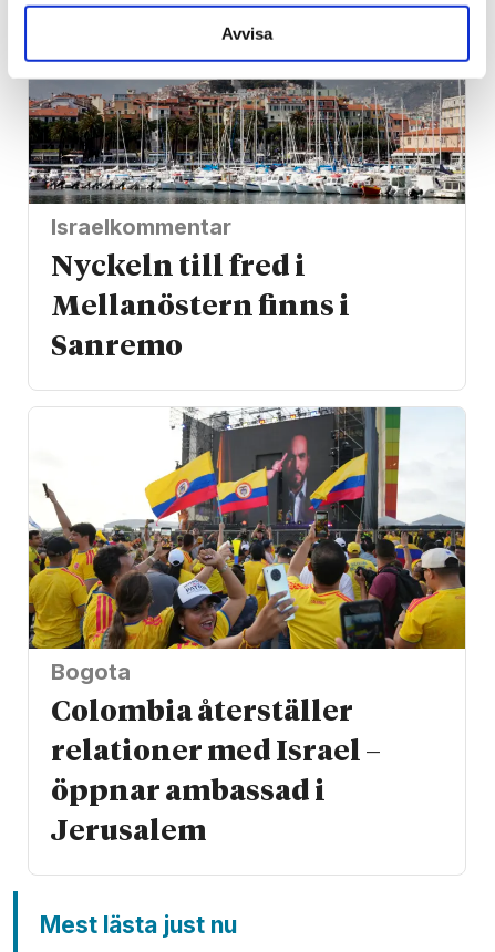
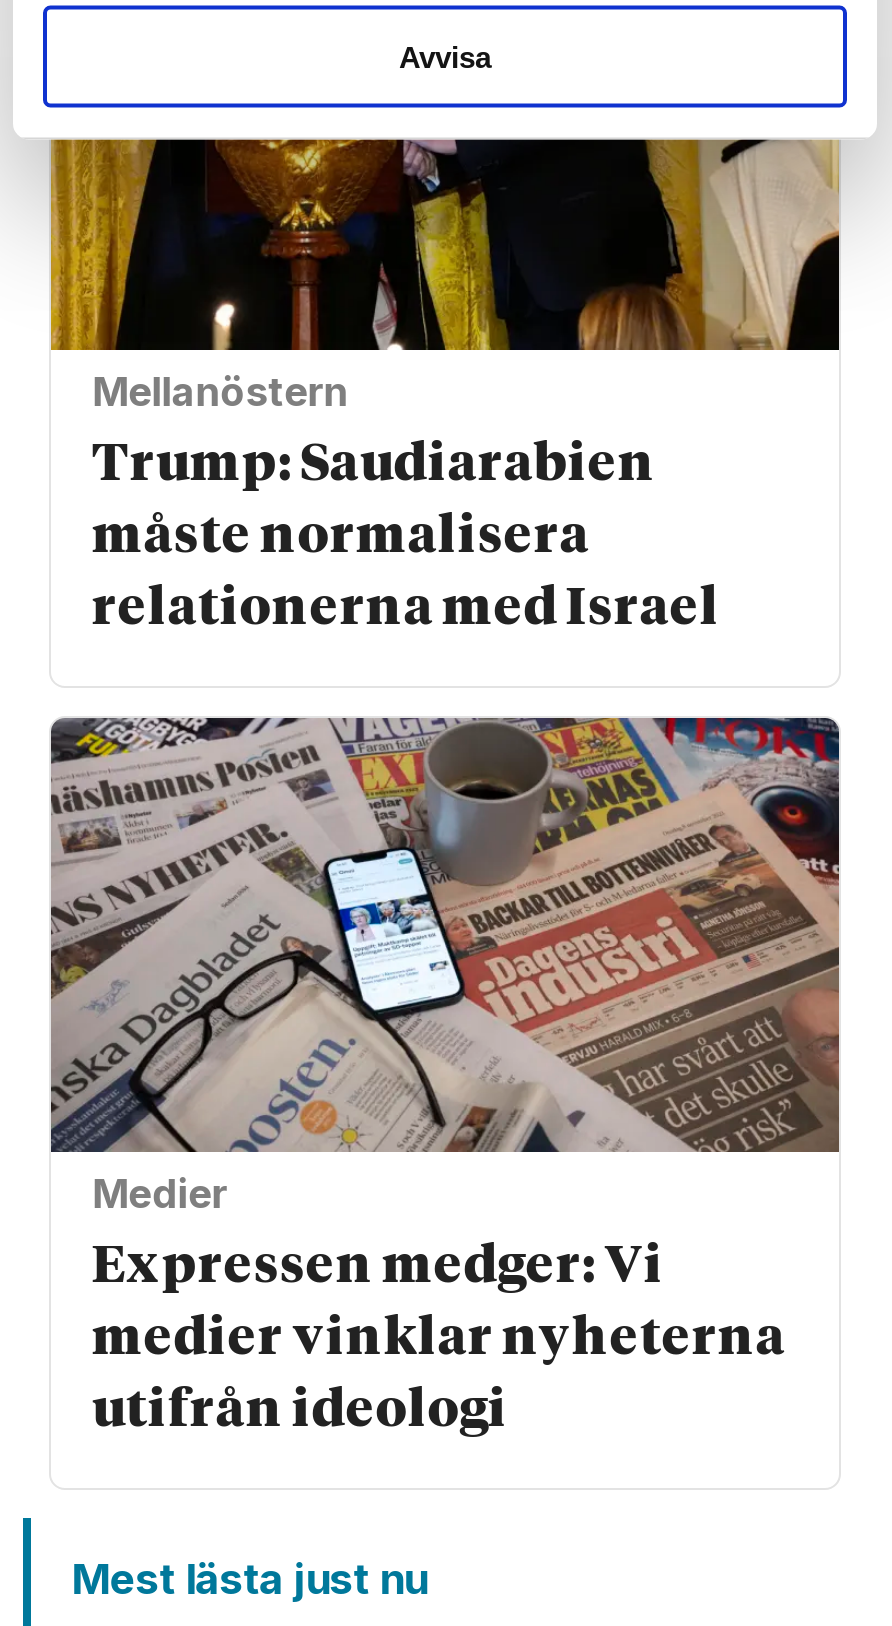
[28,79,466,240] [image] | Israelkommentar -> [49,137,841,416] [image] | Mellanöstern
[51,254,350,362] Nyckeln till fred i | Mellanöstern finns i | Sanremo -> [92,440,720,636] Trump: Saudiarabien | måste normalisera | relationerna med Israel
[28,407,465,685] [image] | Bogota -> [49,715,841,1218] [image] | Medier
[51,698,381,847] Colombia återställer | relationer med Israel – | öppnar ambassad i | Jerusalem -> [92,1243,786,1439] Expressen medger: Vi | medier vinklar nyheterna | utifrån ideologi

